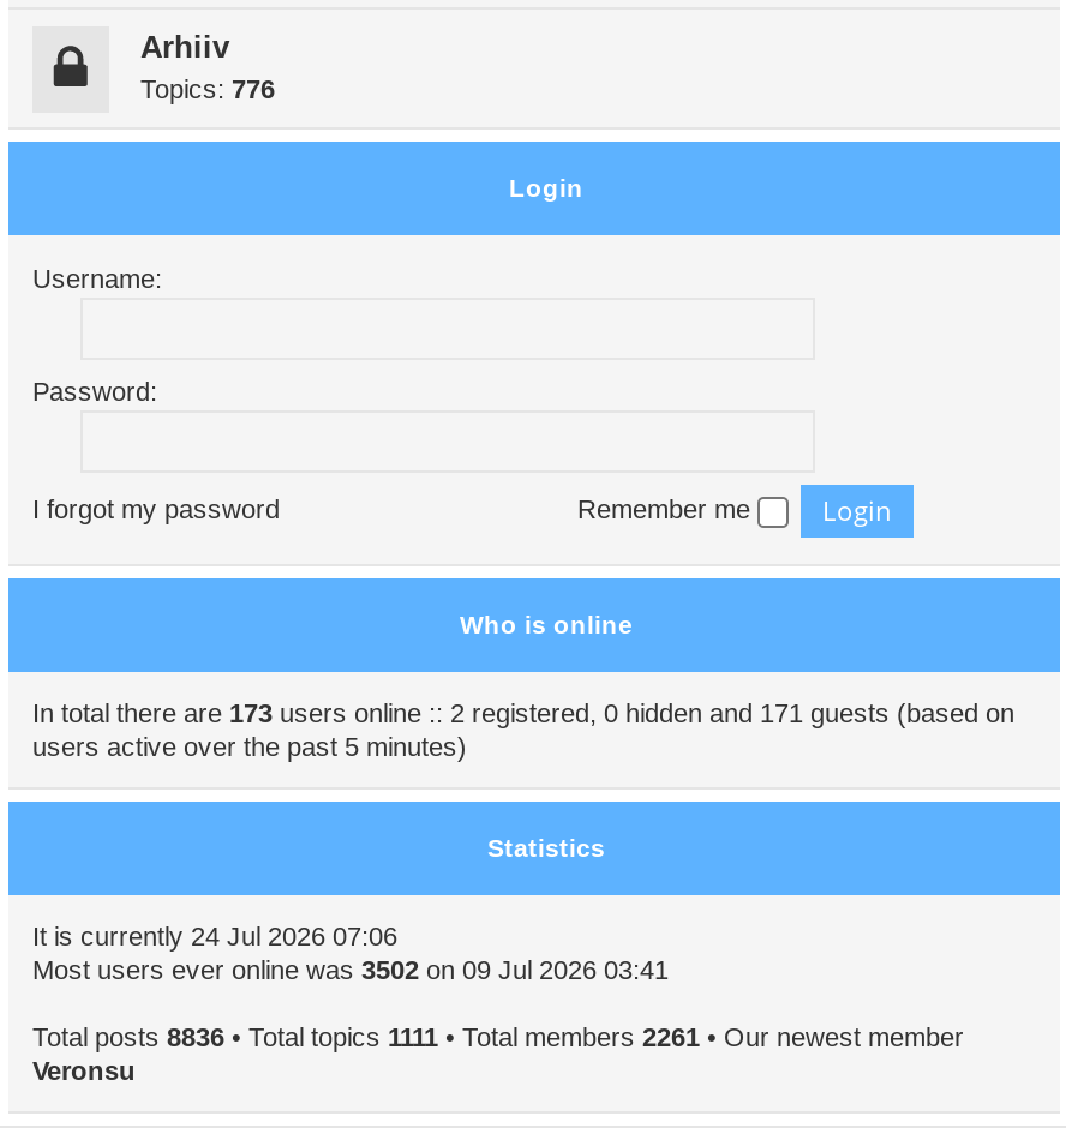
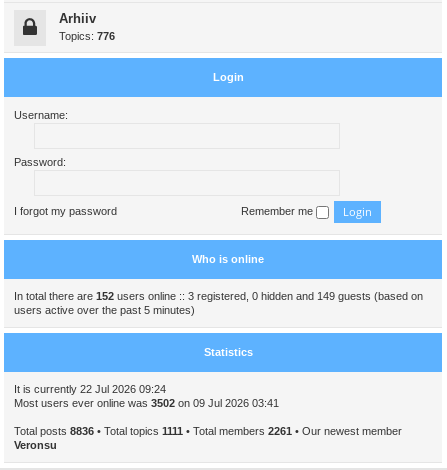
[32,698,1014,727] In total there are 173 users online :: 2 registered, 0 hidden and 171 guests (based on -> [14,290,423,302] In total there are 152 users online :: 3 registered, 0 hidden and 149 guests (based on
[32,921,397,950] It is currently 24 Jul 2026 07:06 -> [14,383,166,395] It is currently 22 Jul 2026 09:24

